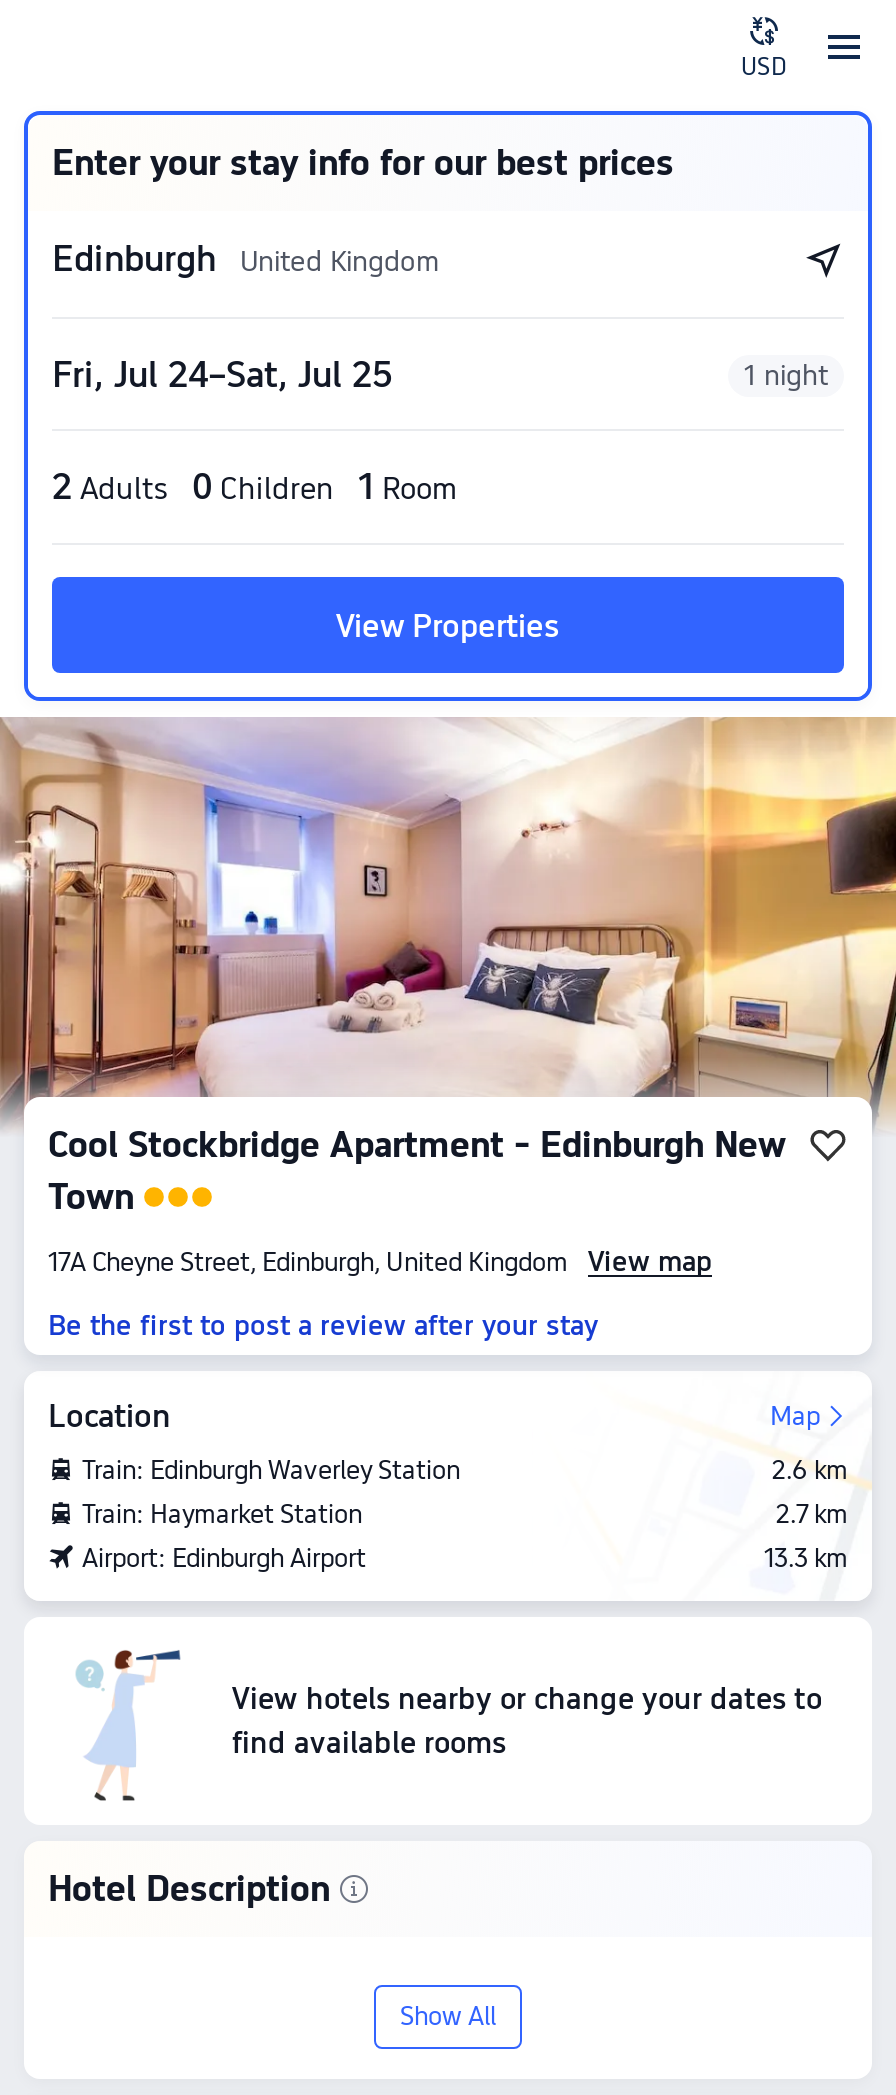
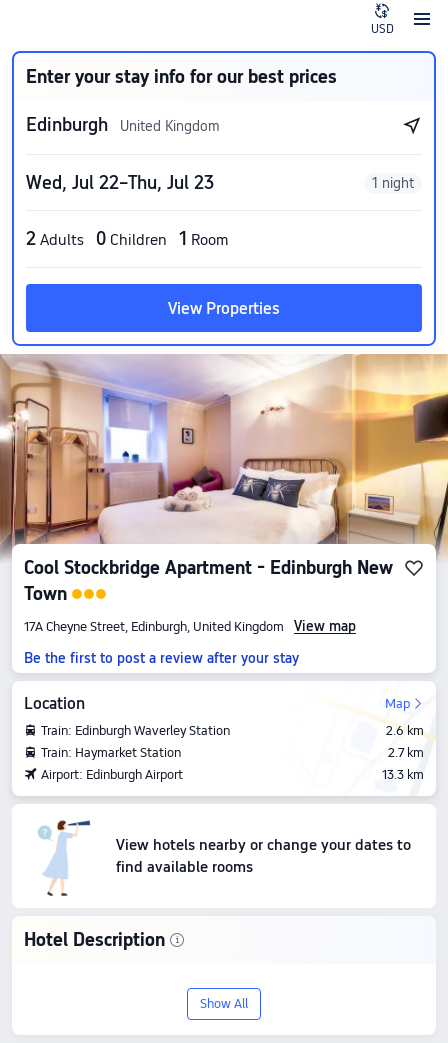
[52,353,392,395] Fri, Jul 24–Sat, Jul 25 -> [26,172,214,193] Wed, Jul 22–Thu, Jul 23

